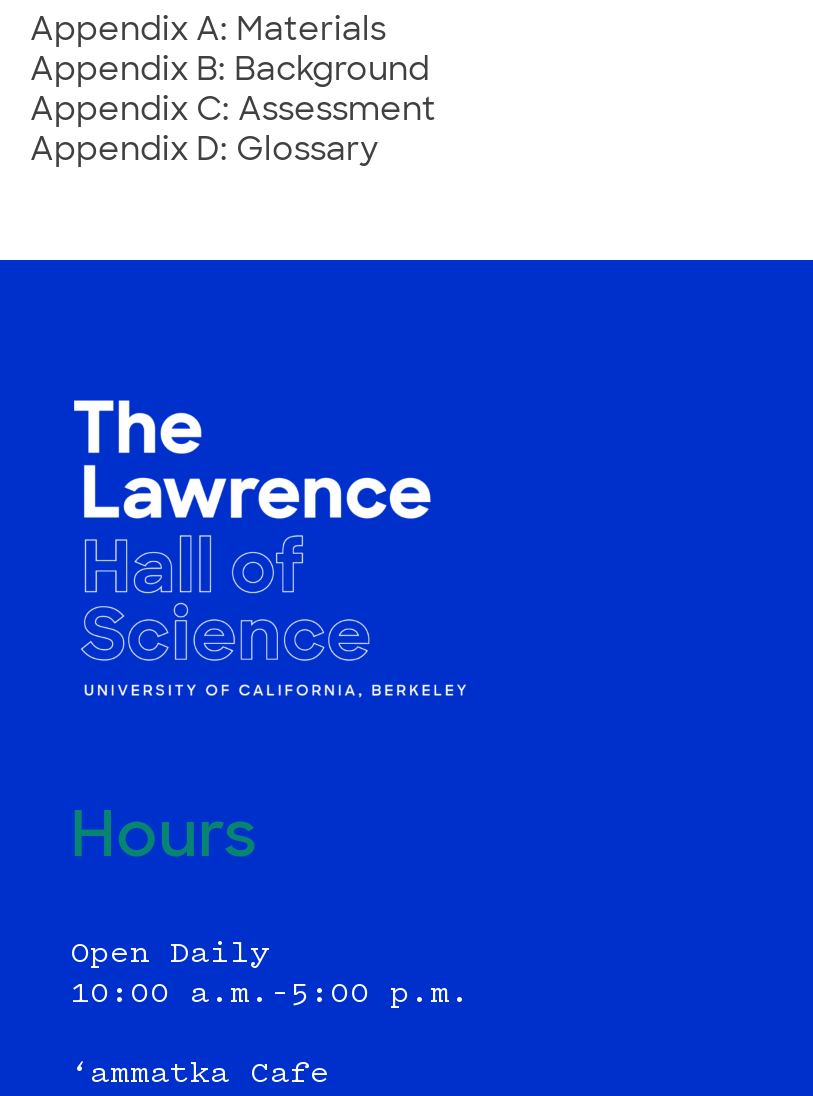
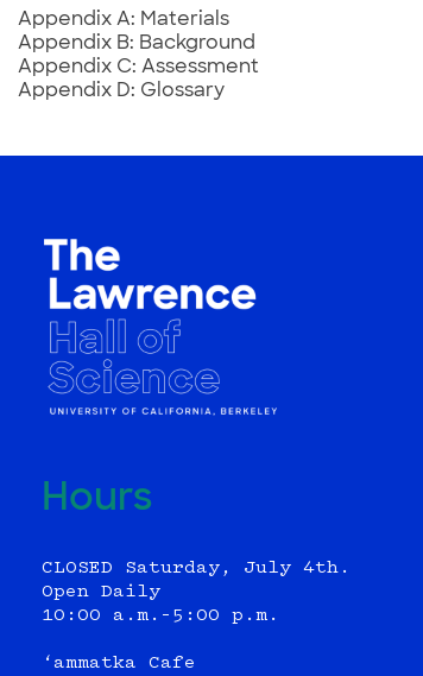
none -> [42,559,362,577] CLOSED Saturday, July 4th.

